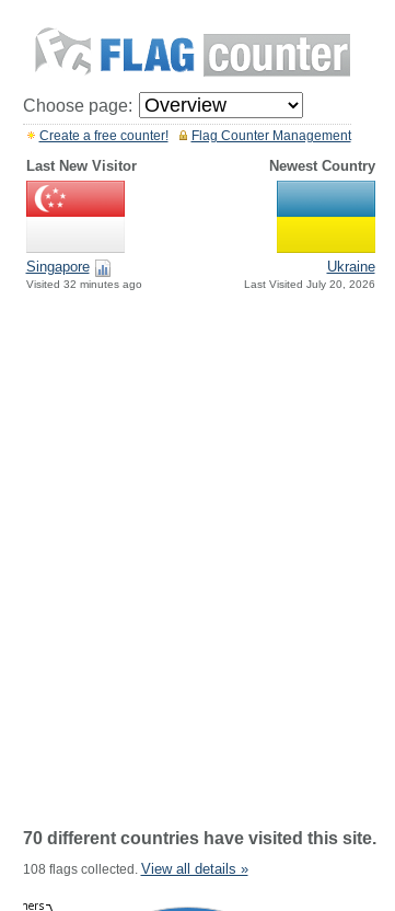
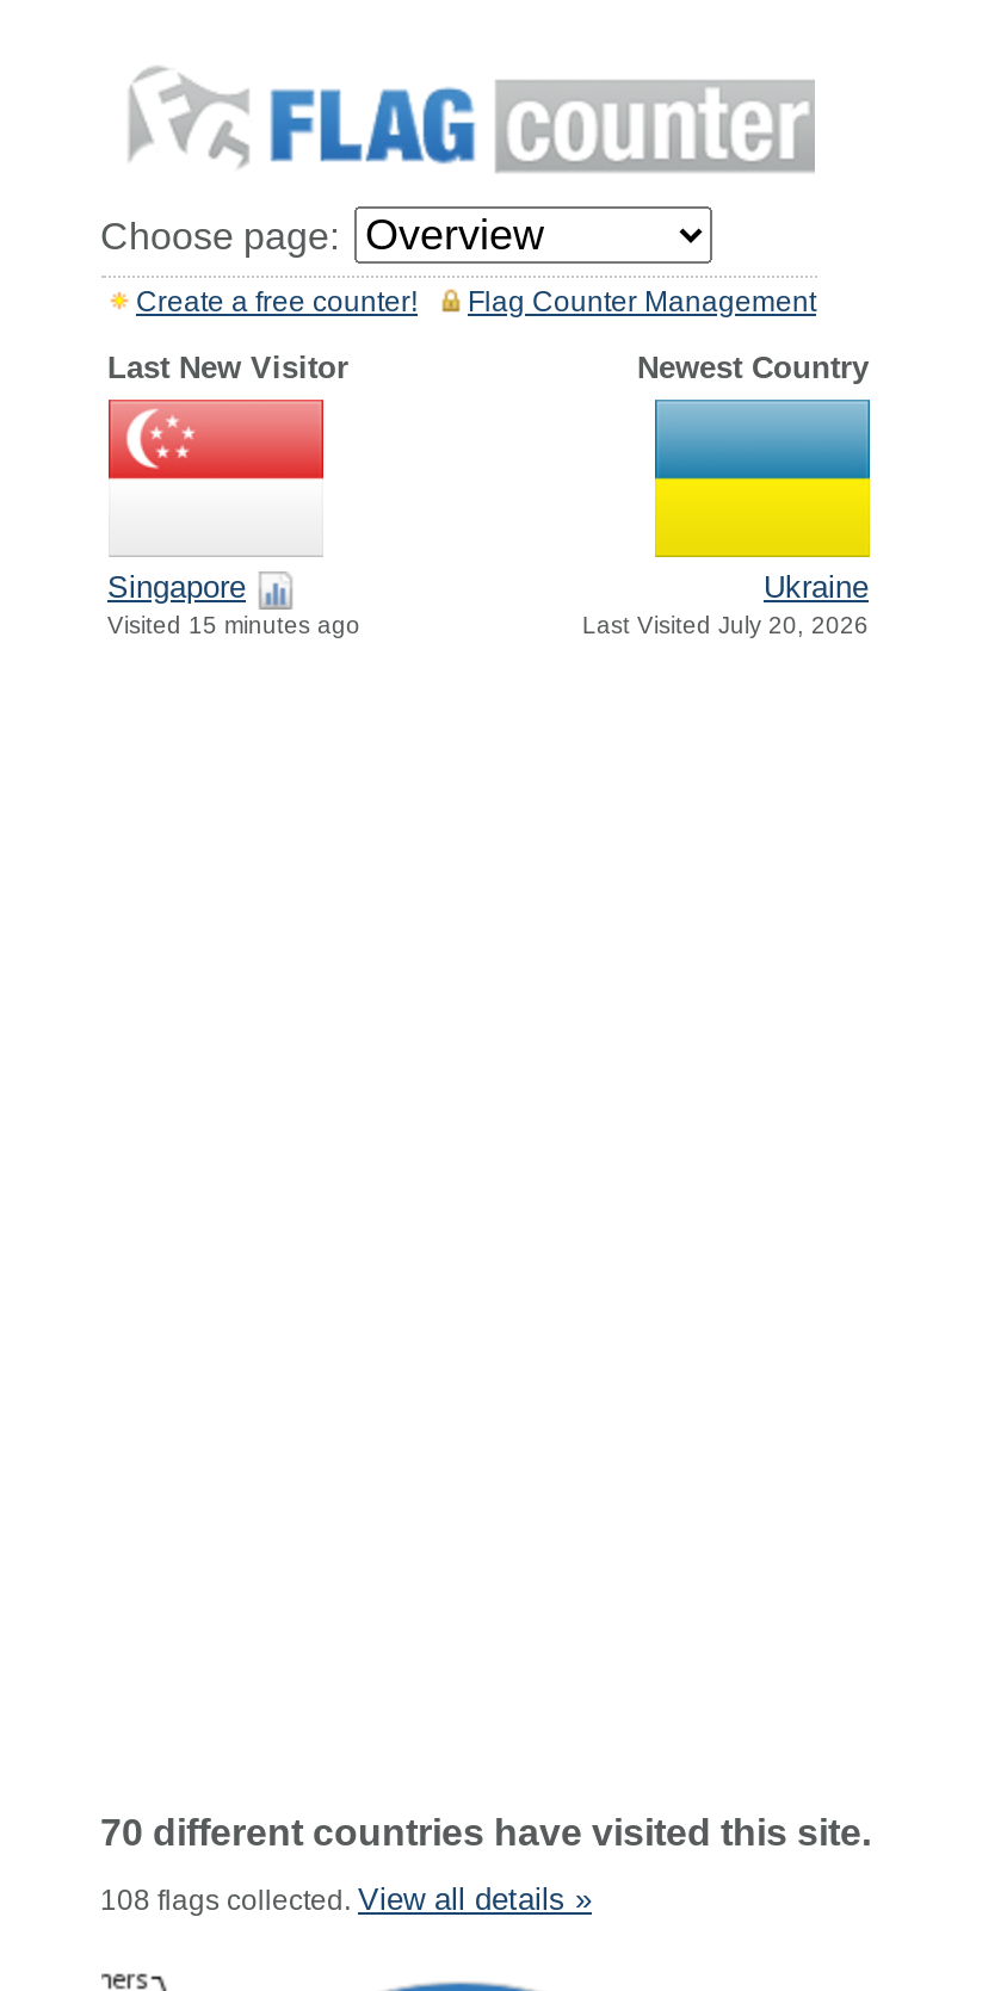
[26,278,142,290] Visited 32 minutes ago -> [107,613,360,639] Visited 15 minutes ago

